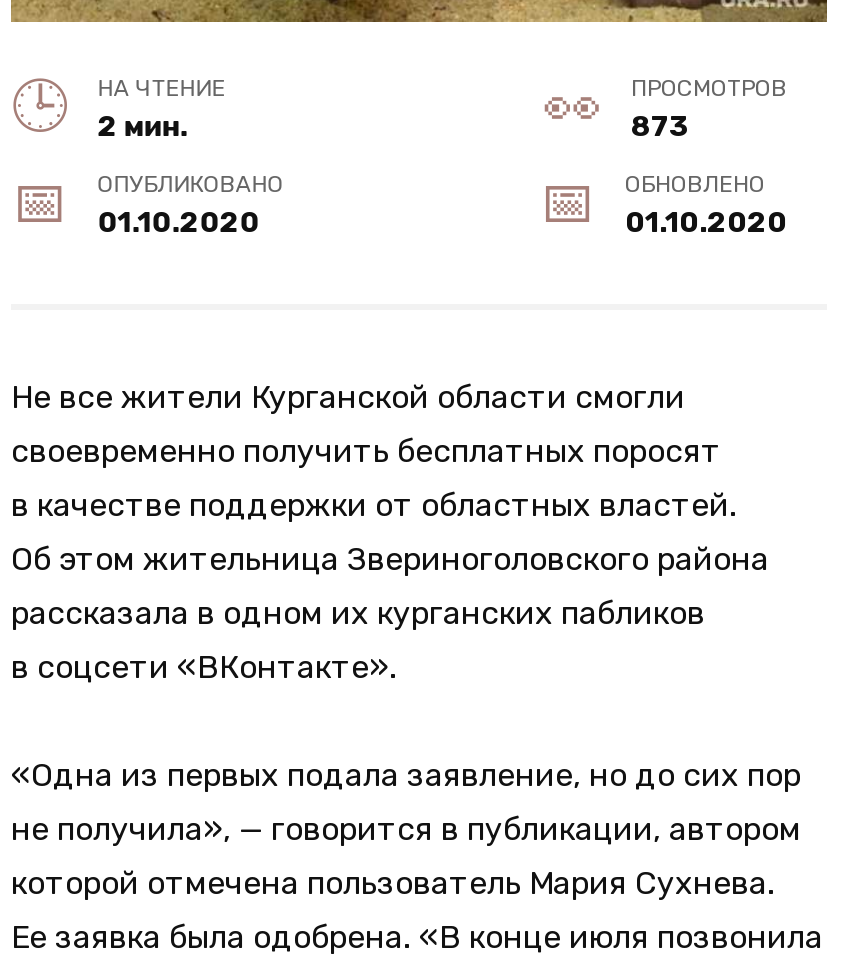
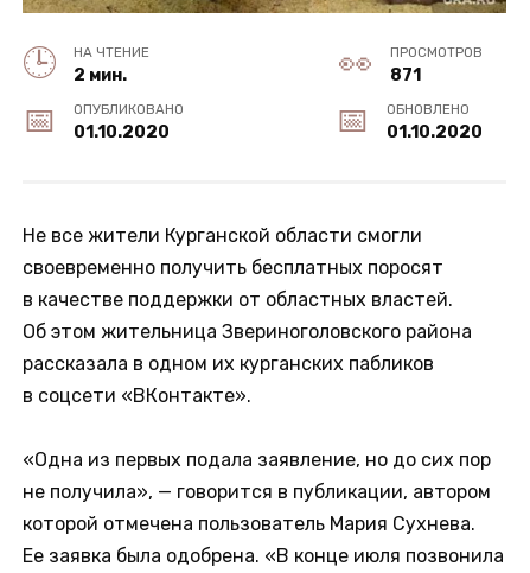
[631,110,689,144] 873 -> [390,65,421,85] 871

